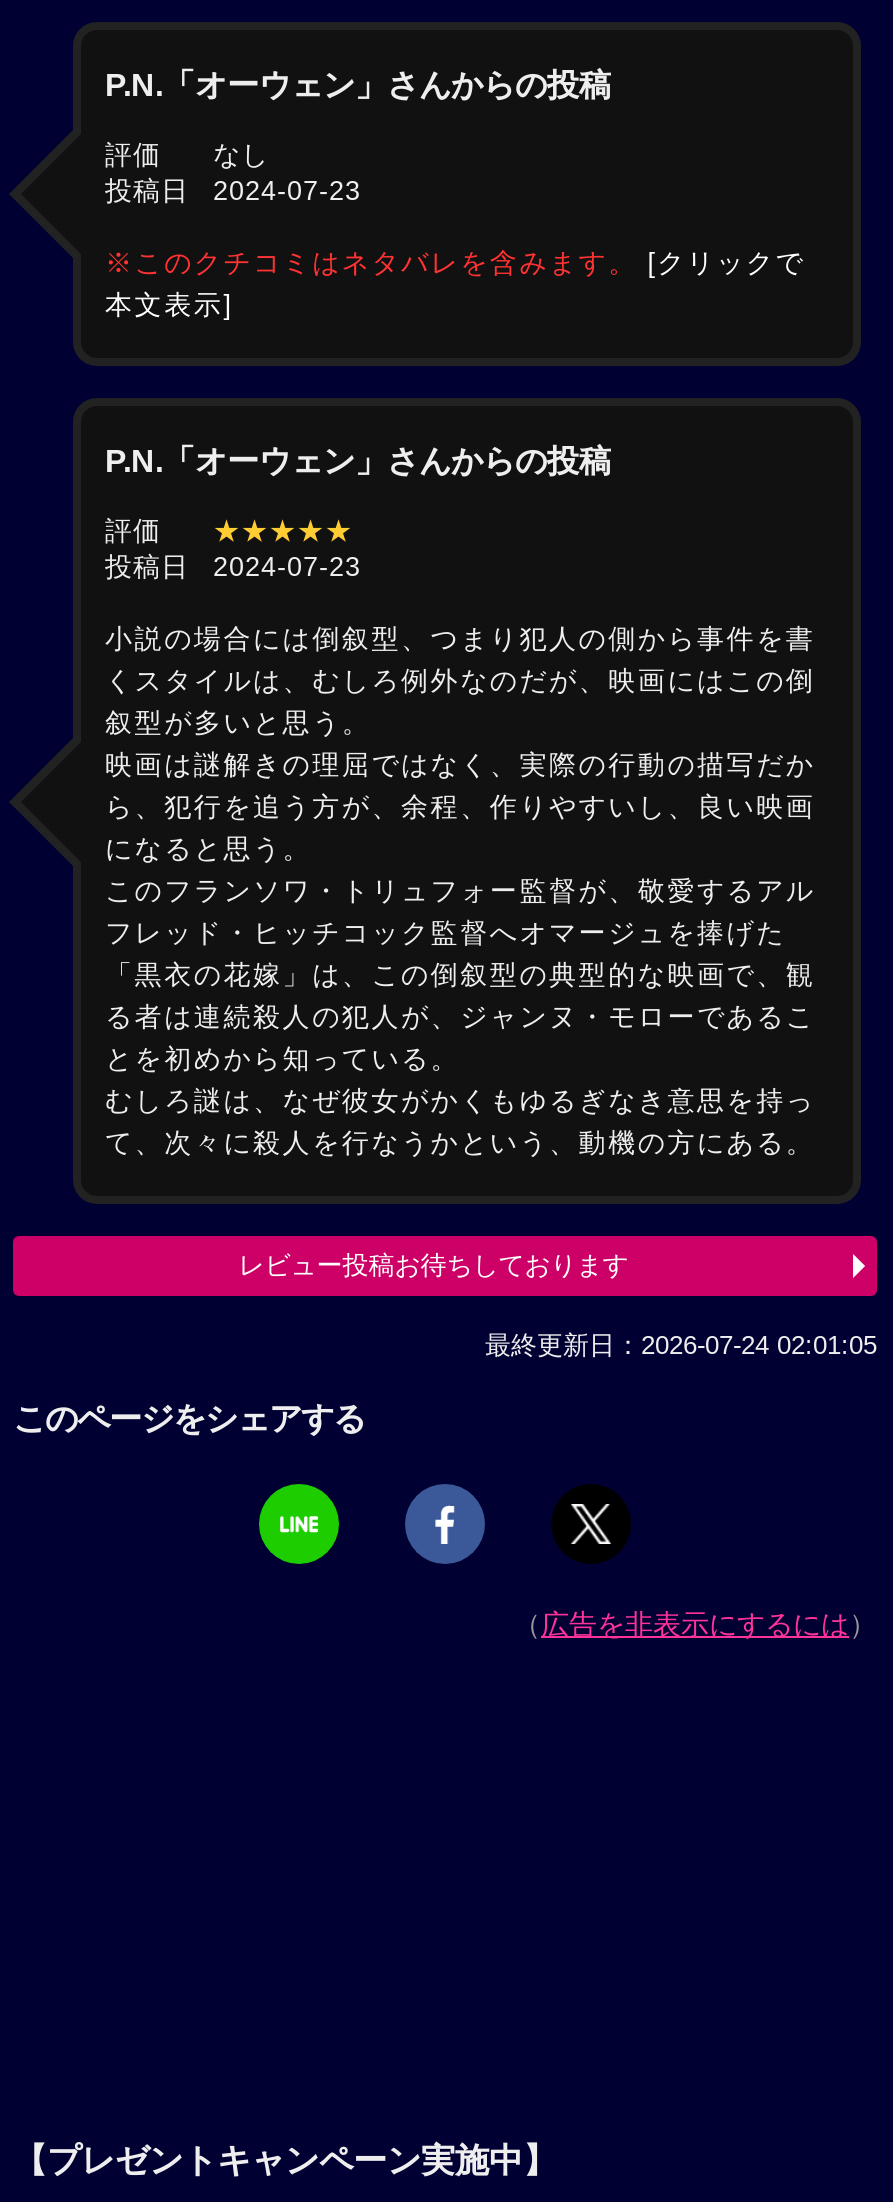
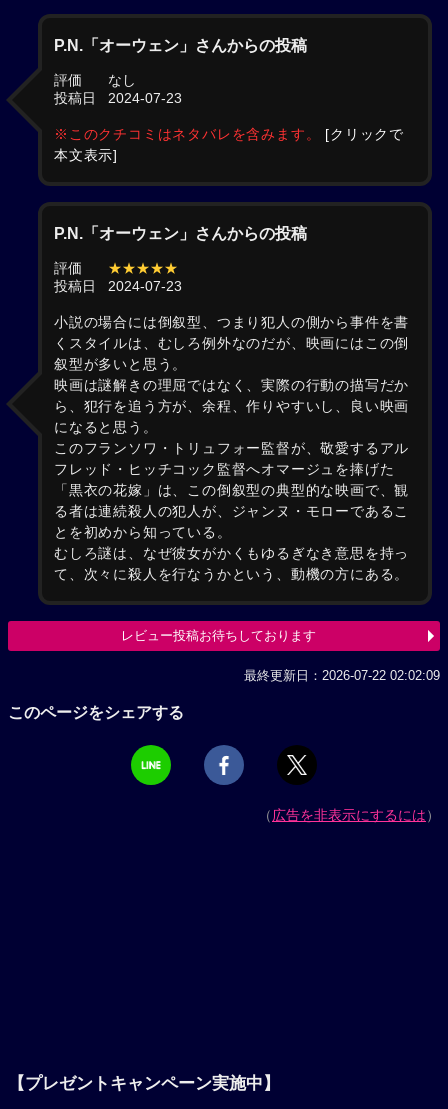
[485,1330,877,1360] 最終更新日：2026-07-24 02:01:05 -> [244,668,440,683] 最終更新日：2026-07-22 02:02:09

